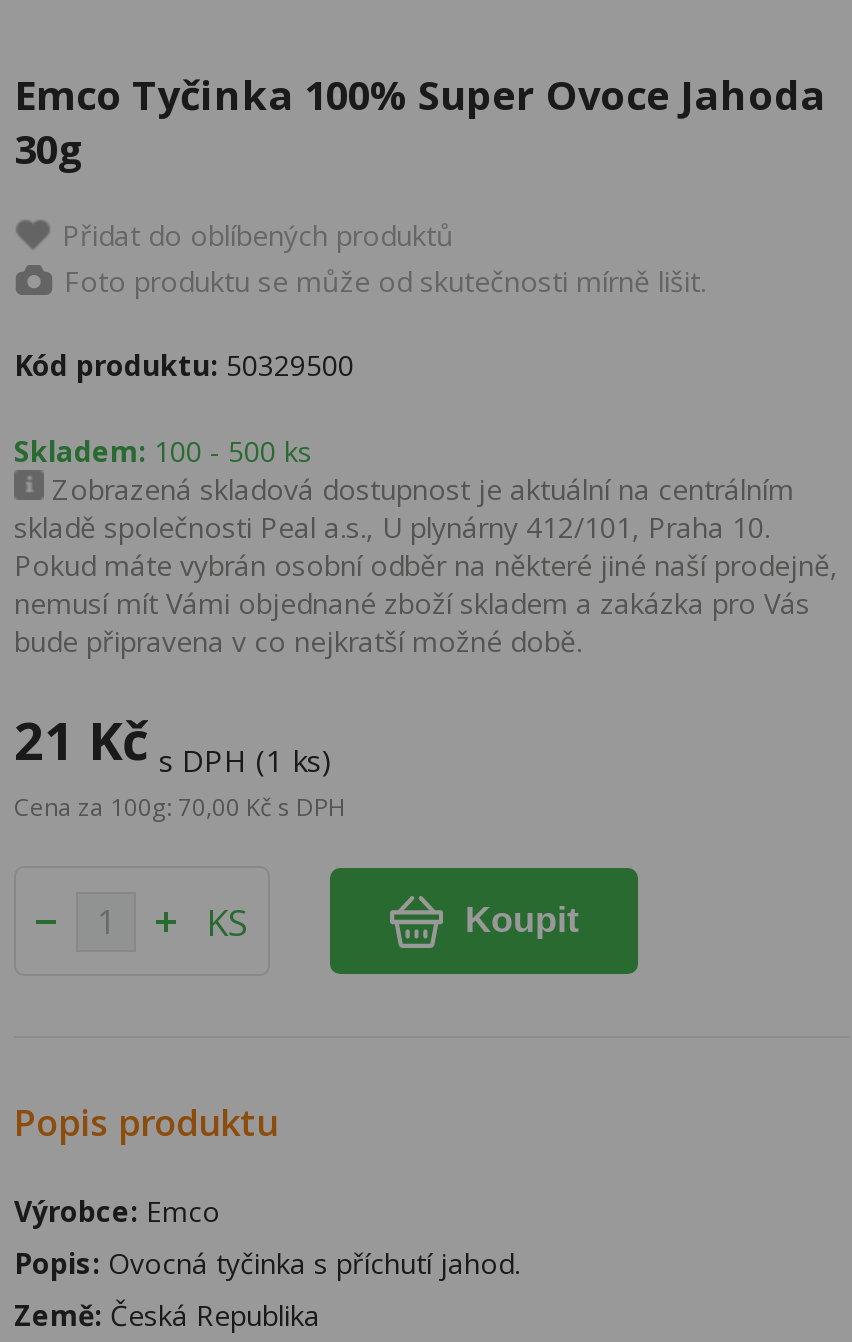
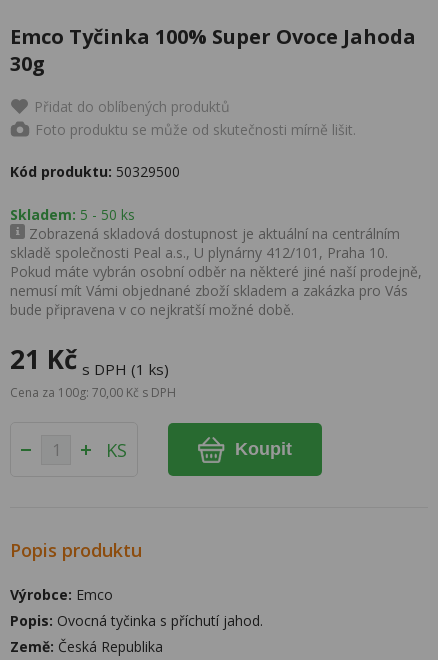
[14,432,312,470] Skladem: 100 - 500 ks -> [10,205,135,224] Skladem: 5 - 50 ks

